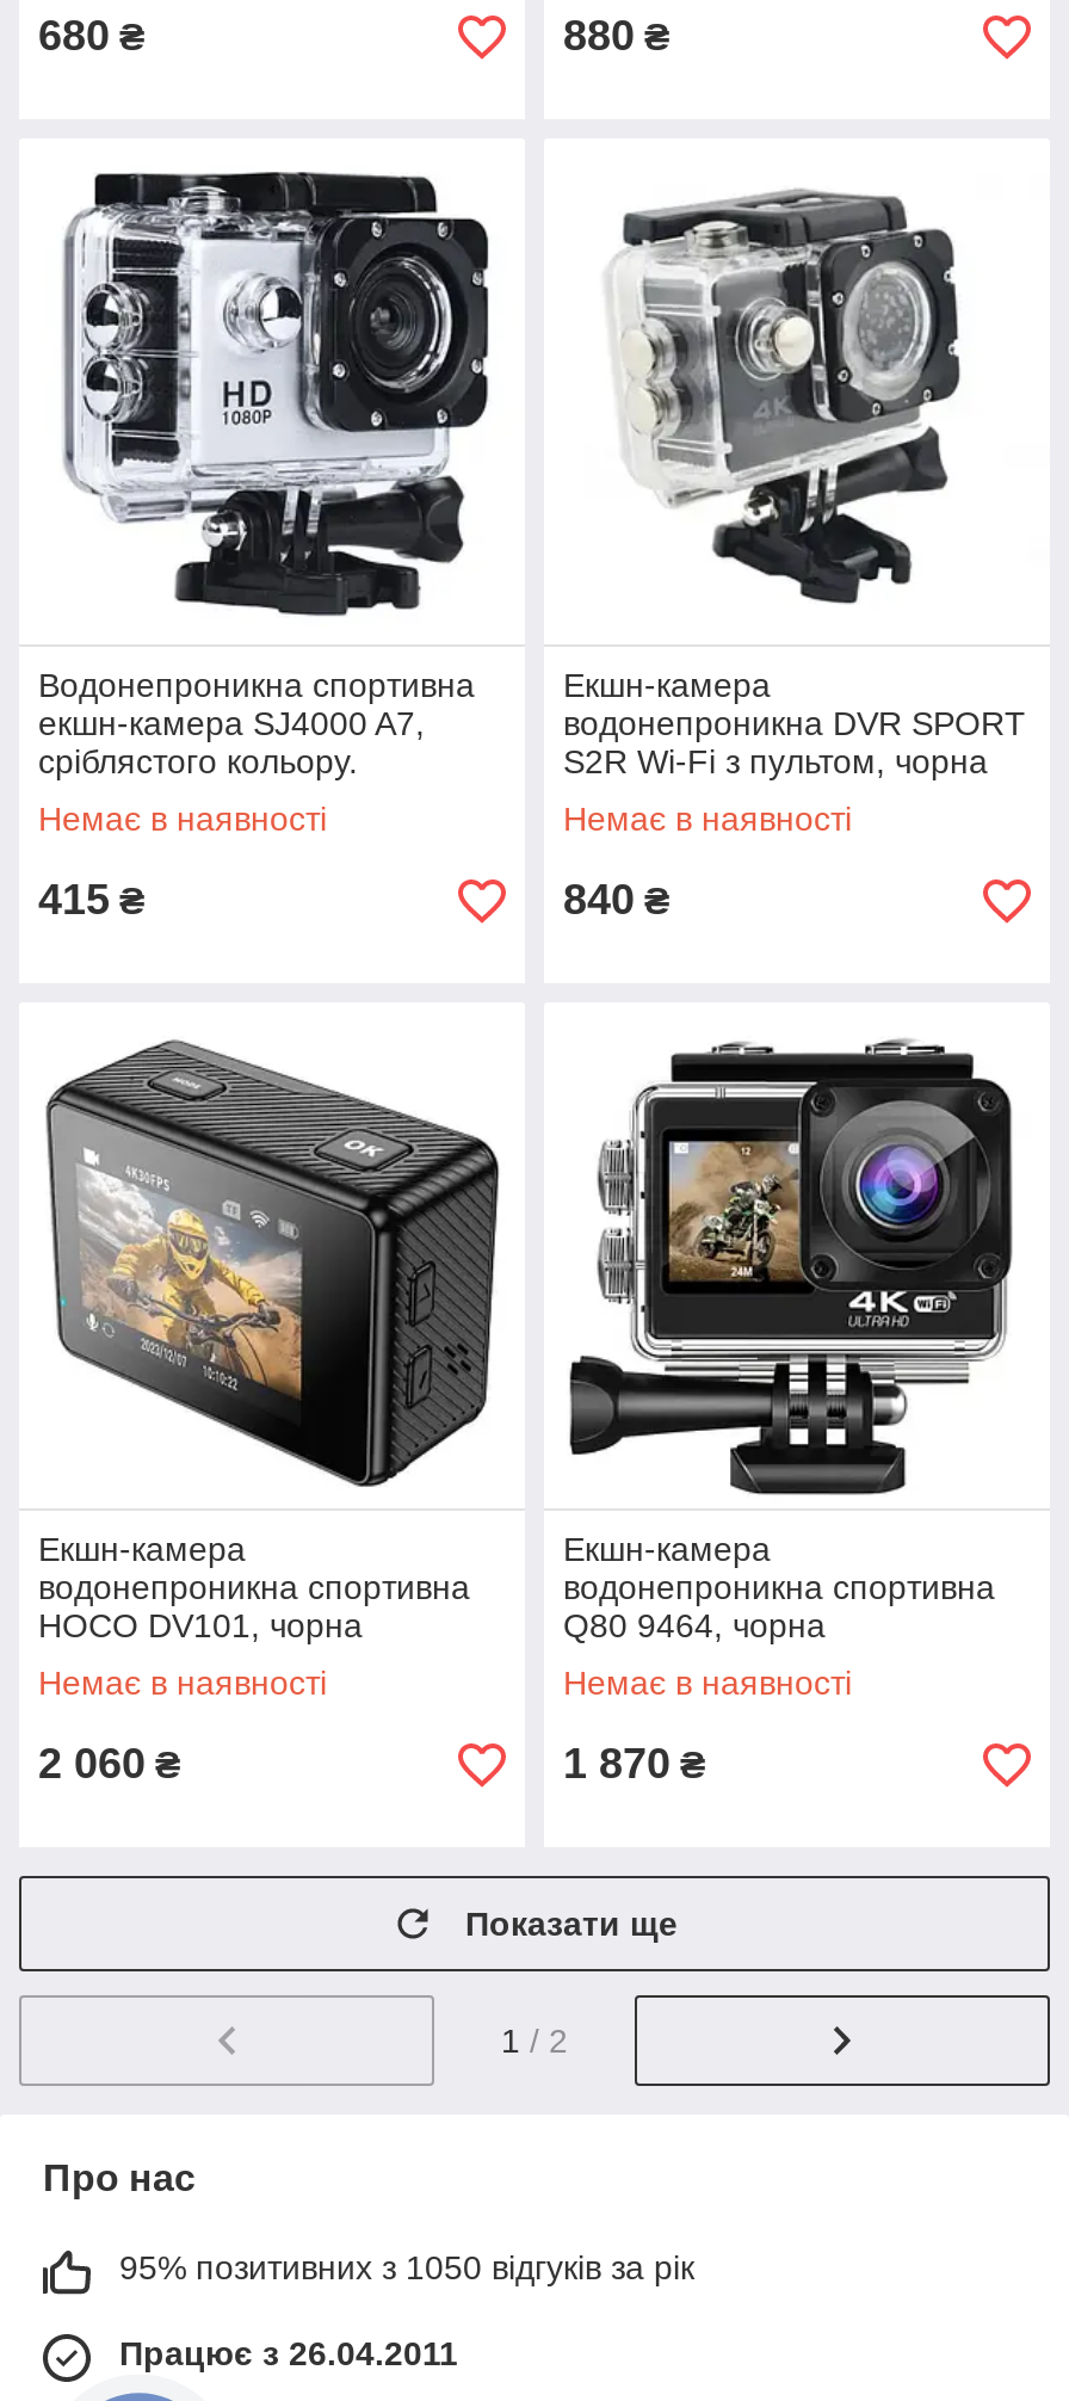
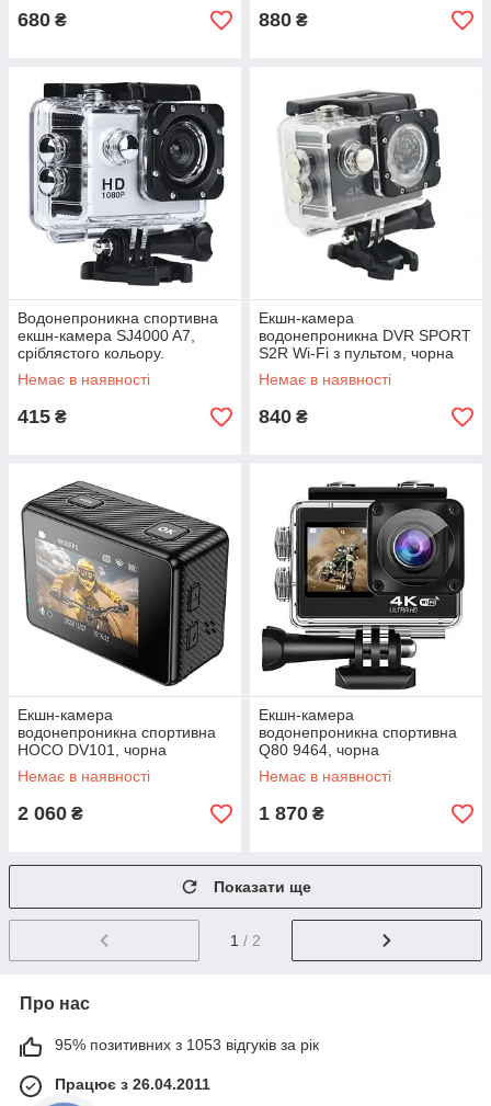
[119,2248,694,2287] 95% позитивних з 1050 відгуків за рік -> [55,1036,319,1053] 95% позитивних з 1053 відгуків за рік

